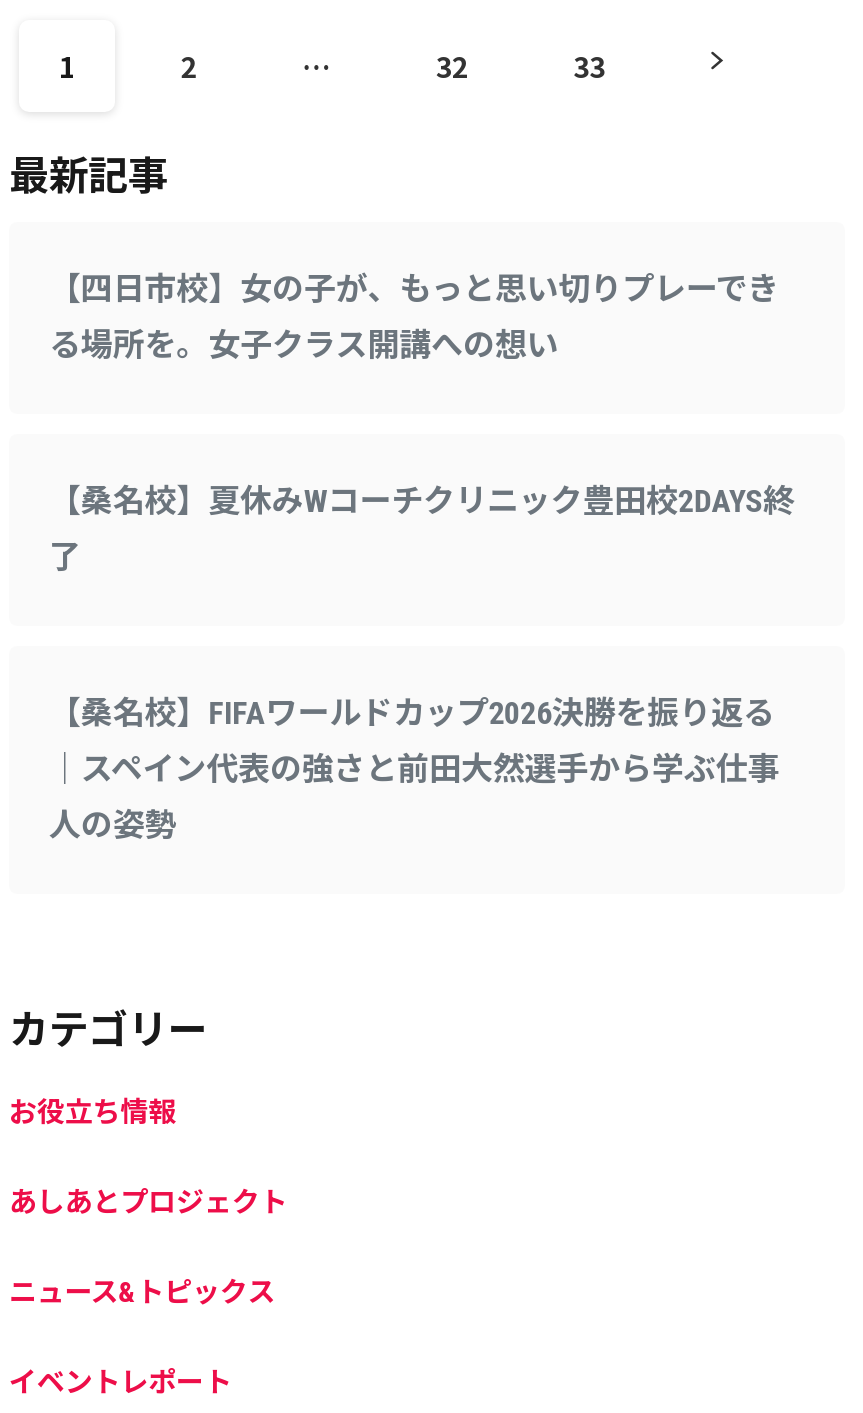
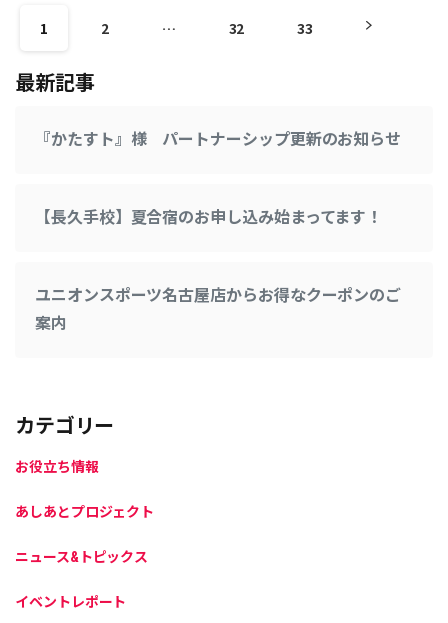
[49,270,779,364] 【四日市校】女の子が、もっと思い切りプレーでき | る場所を。女子クラス開講への想い -> [35,130,401,149] 『かたすト』様 パートナーシップ更新のお知らせ
[49,482,795,576] 【桑名校】夏休みWコーチクリニック豊田校2DAYS終 | 了 -> [35,208,382,227] 【長久手校】夏合宿のお申し込み始まってます！
[49,694,779,844] 【桑名校】FIFAワールドカップ2026決勝を振り返る | ｜スペイン代表の強さと前田大然選手から学ぶ仕事 | 人の姿勢 -> [35,286,401,333] ユニオンスポーツ名古屋店からお得なクーポンのご | 案内

